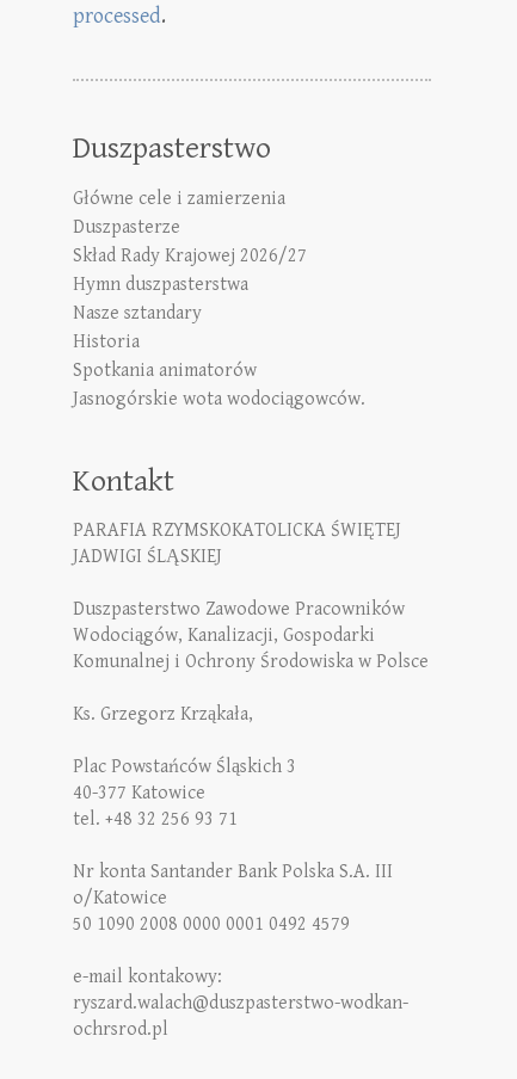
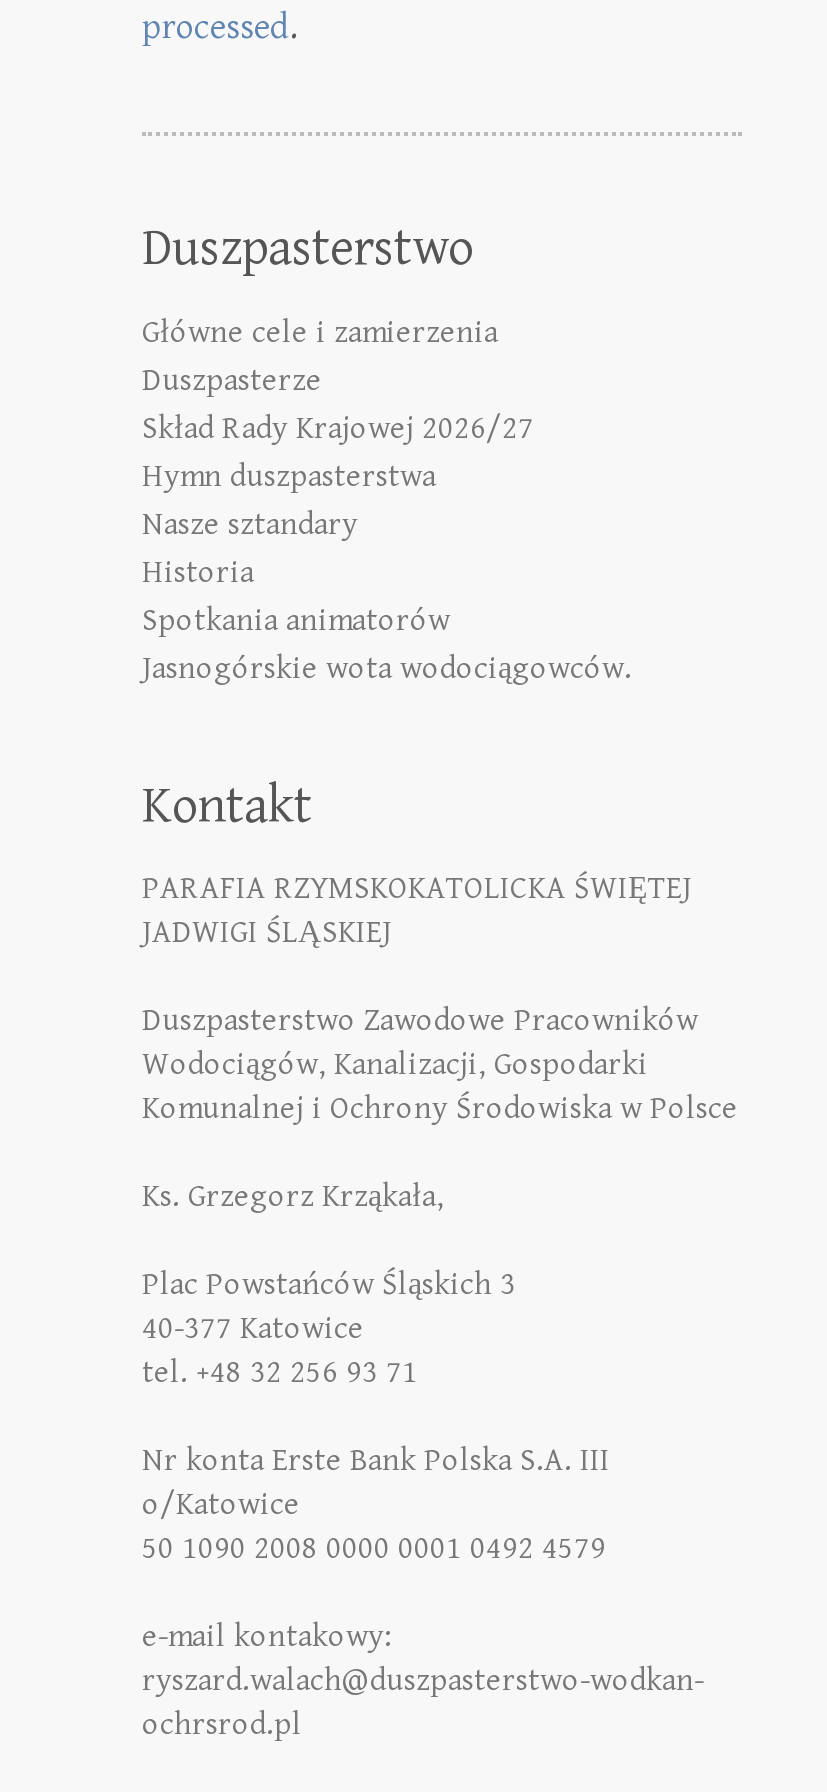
[73,861,393,883] Nr konta Santander Bank Polska S.A. III -> [142,1442,610,1480] Nr konta Erste Bank Polska S.A. III

